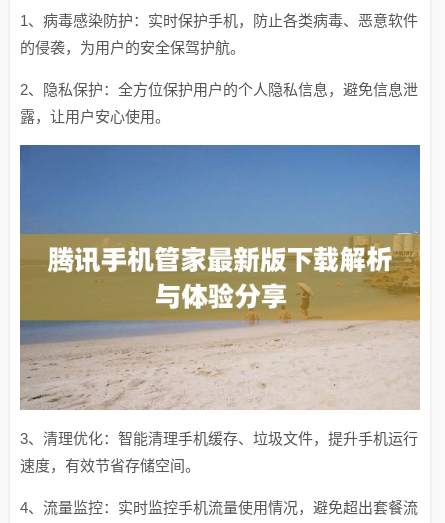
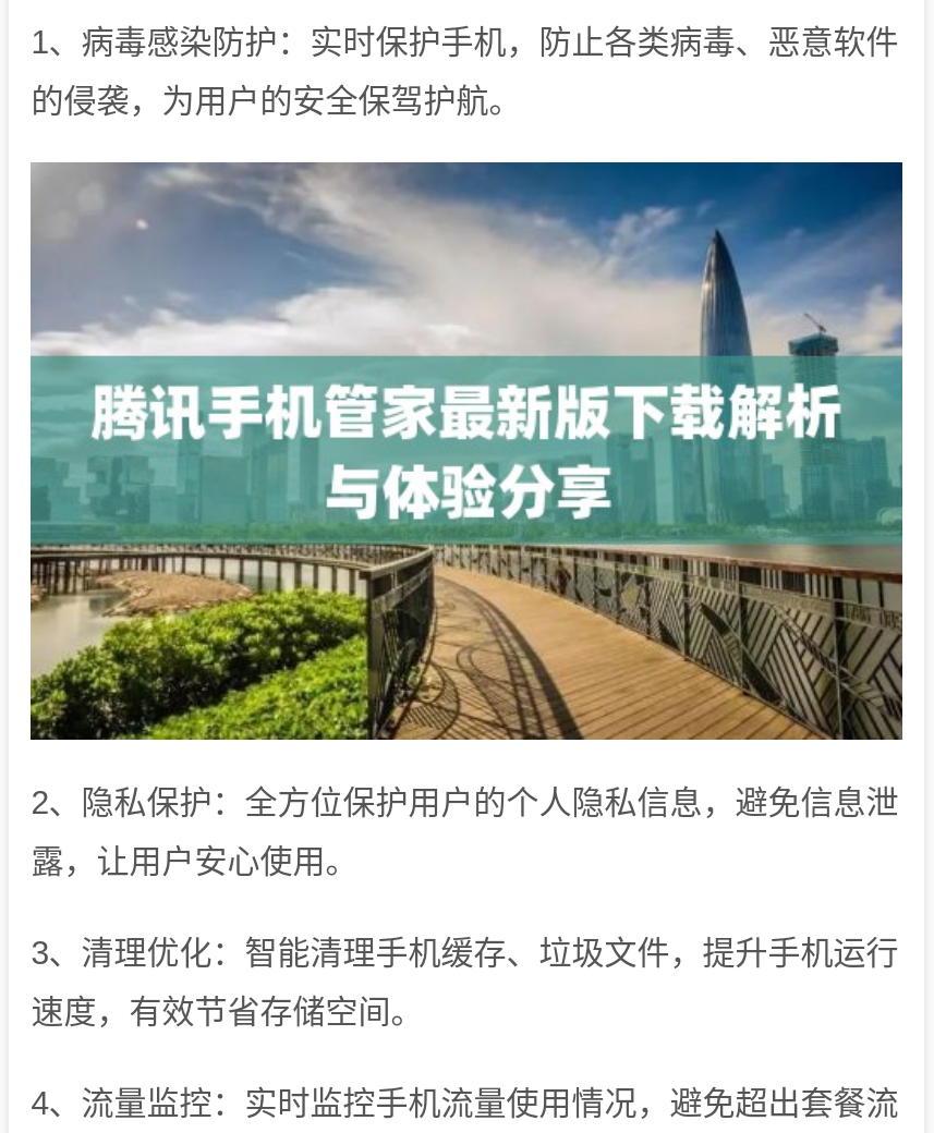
moved [20,81,418,125] -> [31,784,898,880]: 2、隐私保护：全方位保护用户的个人隐私信息，避免信息泄 | 露，让用户安心使用。
[19,144,421,411] [image] -> [28,160,905,742] [image]

